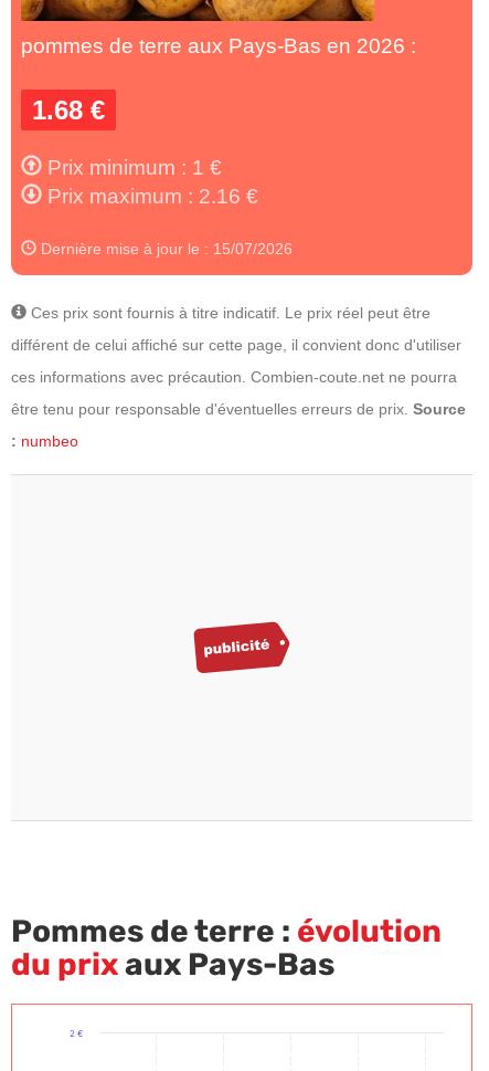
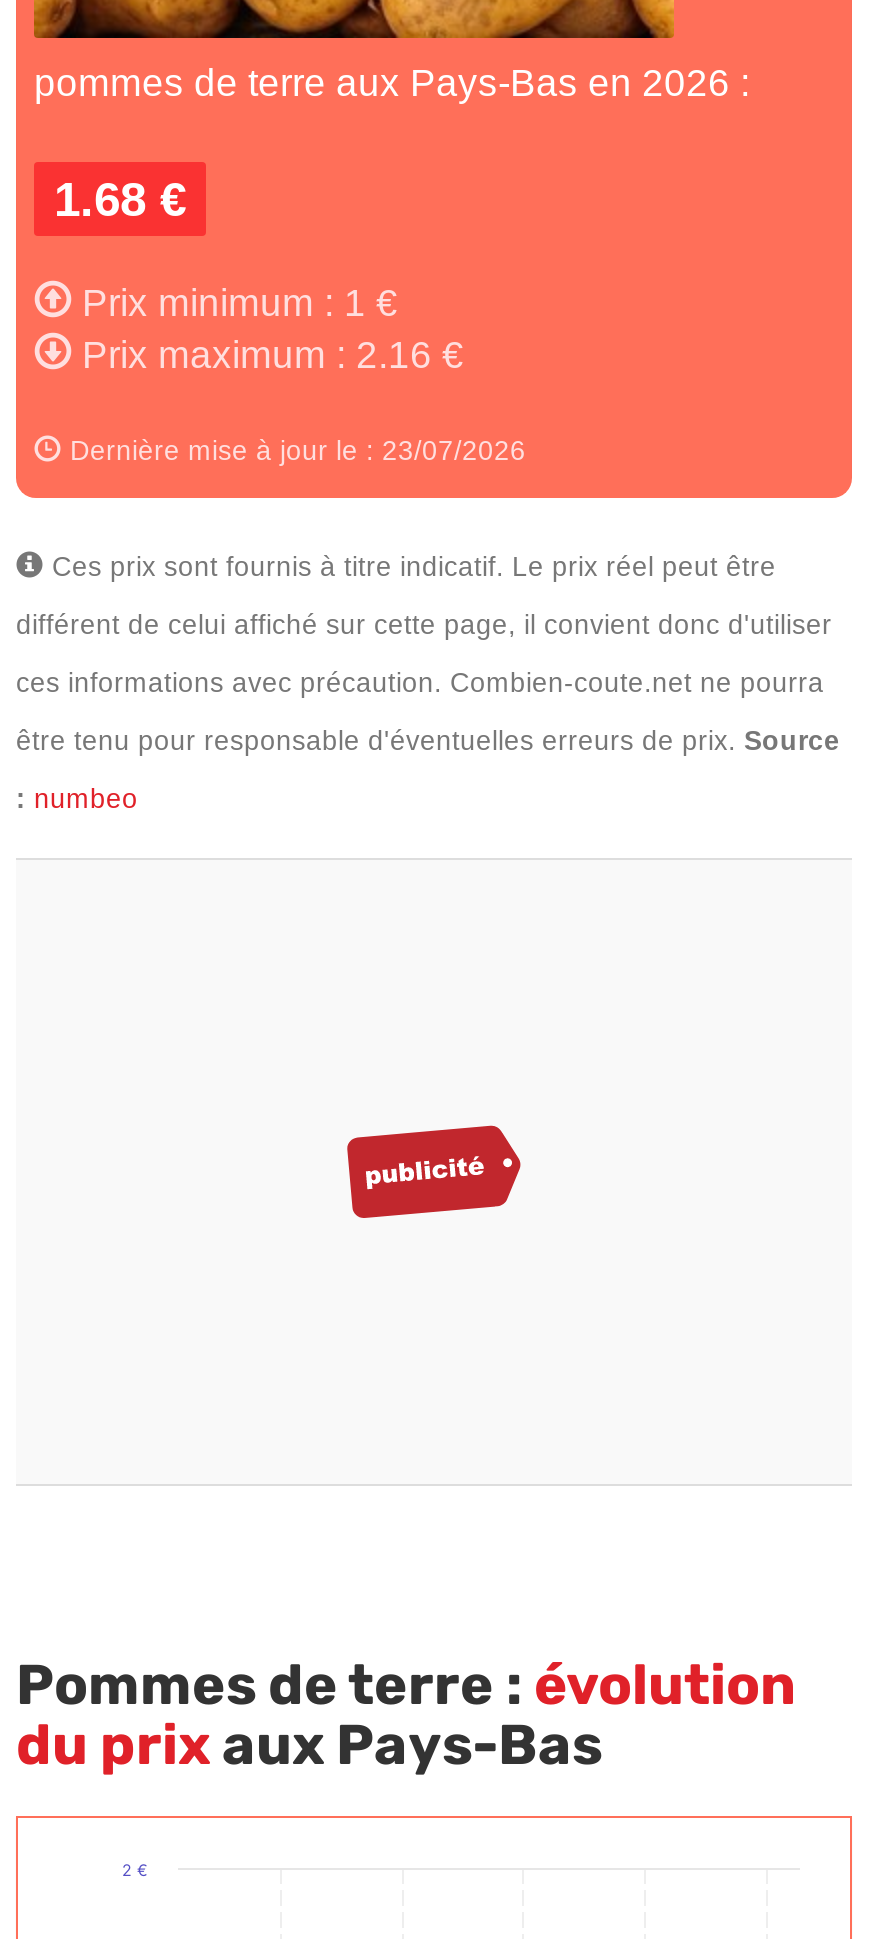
[36,241,293,258] Dernière mise à jour le : 15/07/2026 -> [62,436,526,466] Dernière mise à jour le : 23/07/2026

